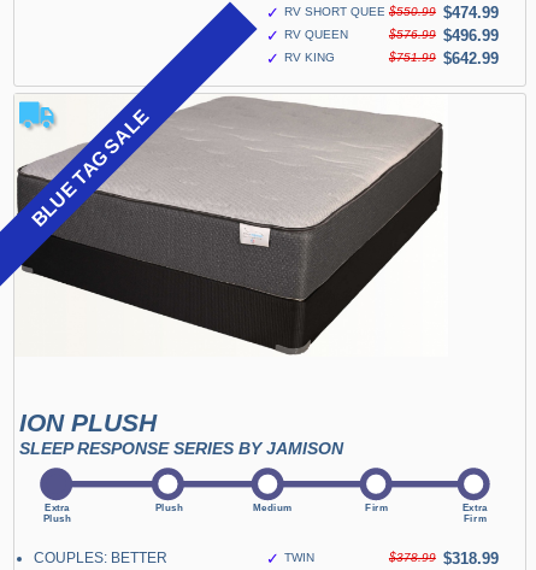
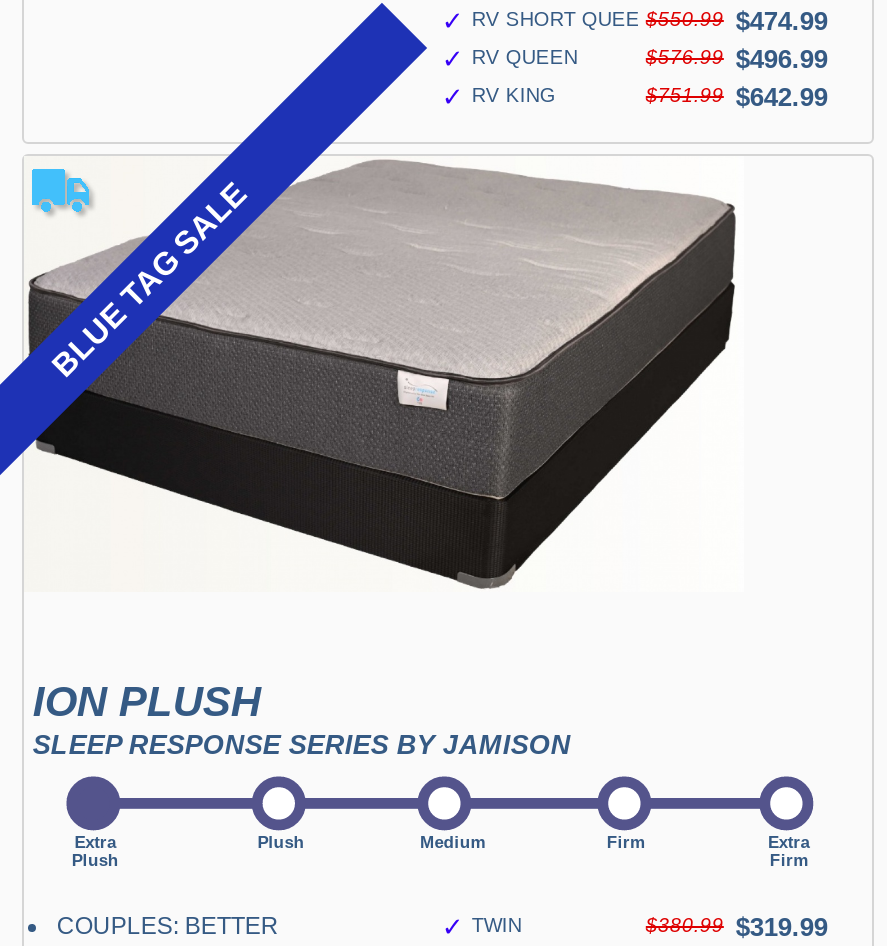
[389,549,499,567] $378.99 $318.99 -> [646,911,828,941] $380.99 $319.99

